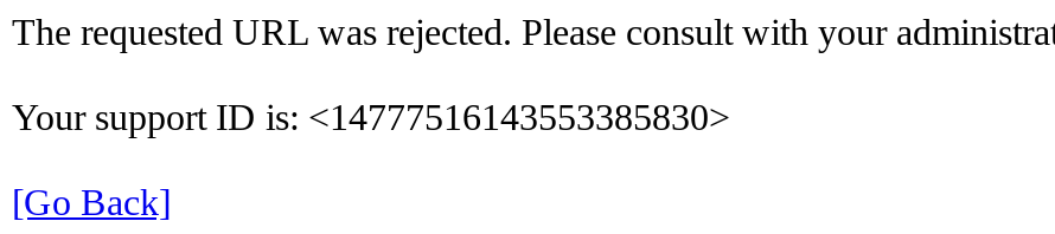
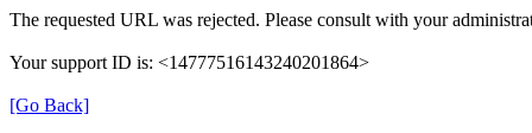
[12,97,730,137] Your support ID is: <14777516143553385830> -> [9,52,369,72] Your support ID is: <14777516143240201864>

